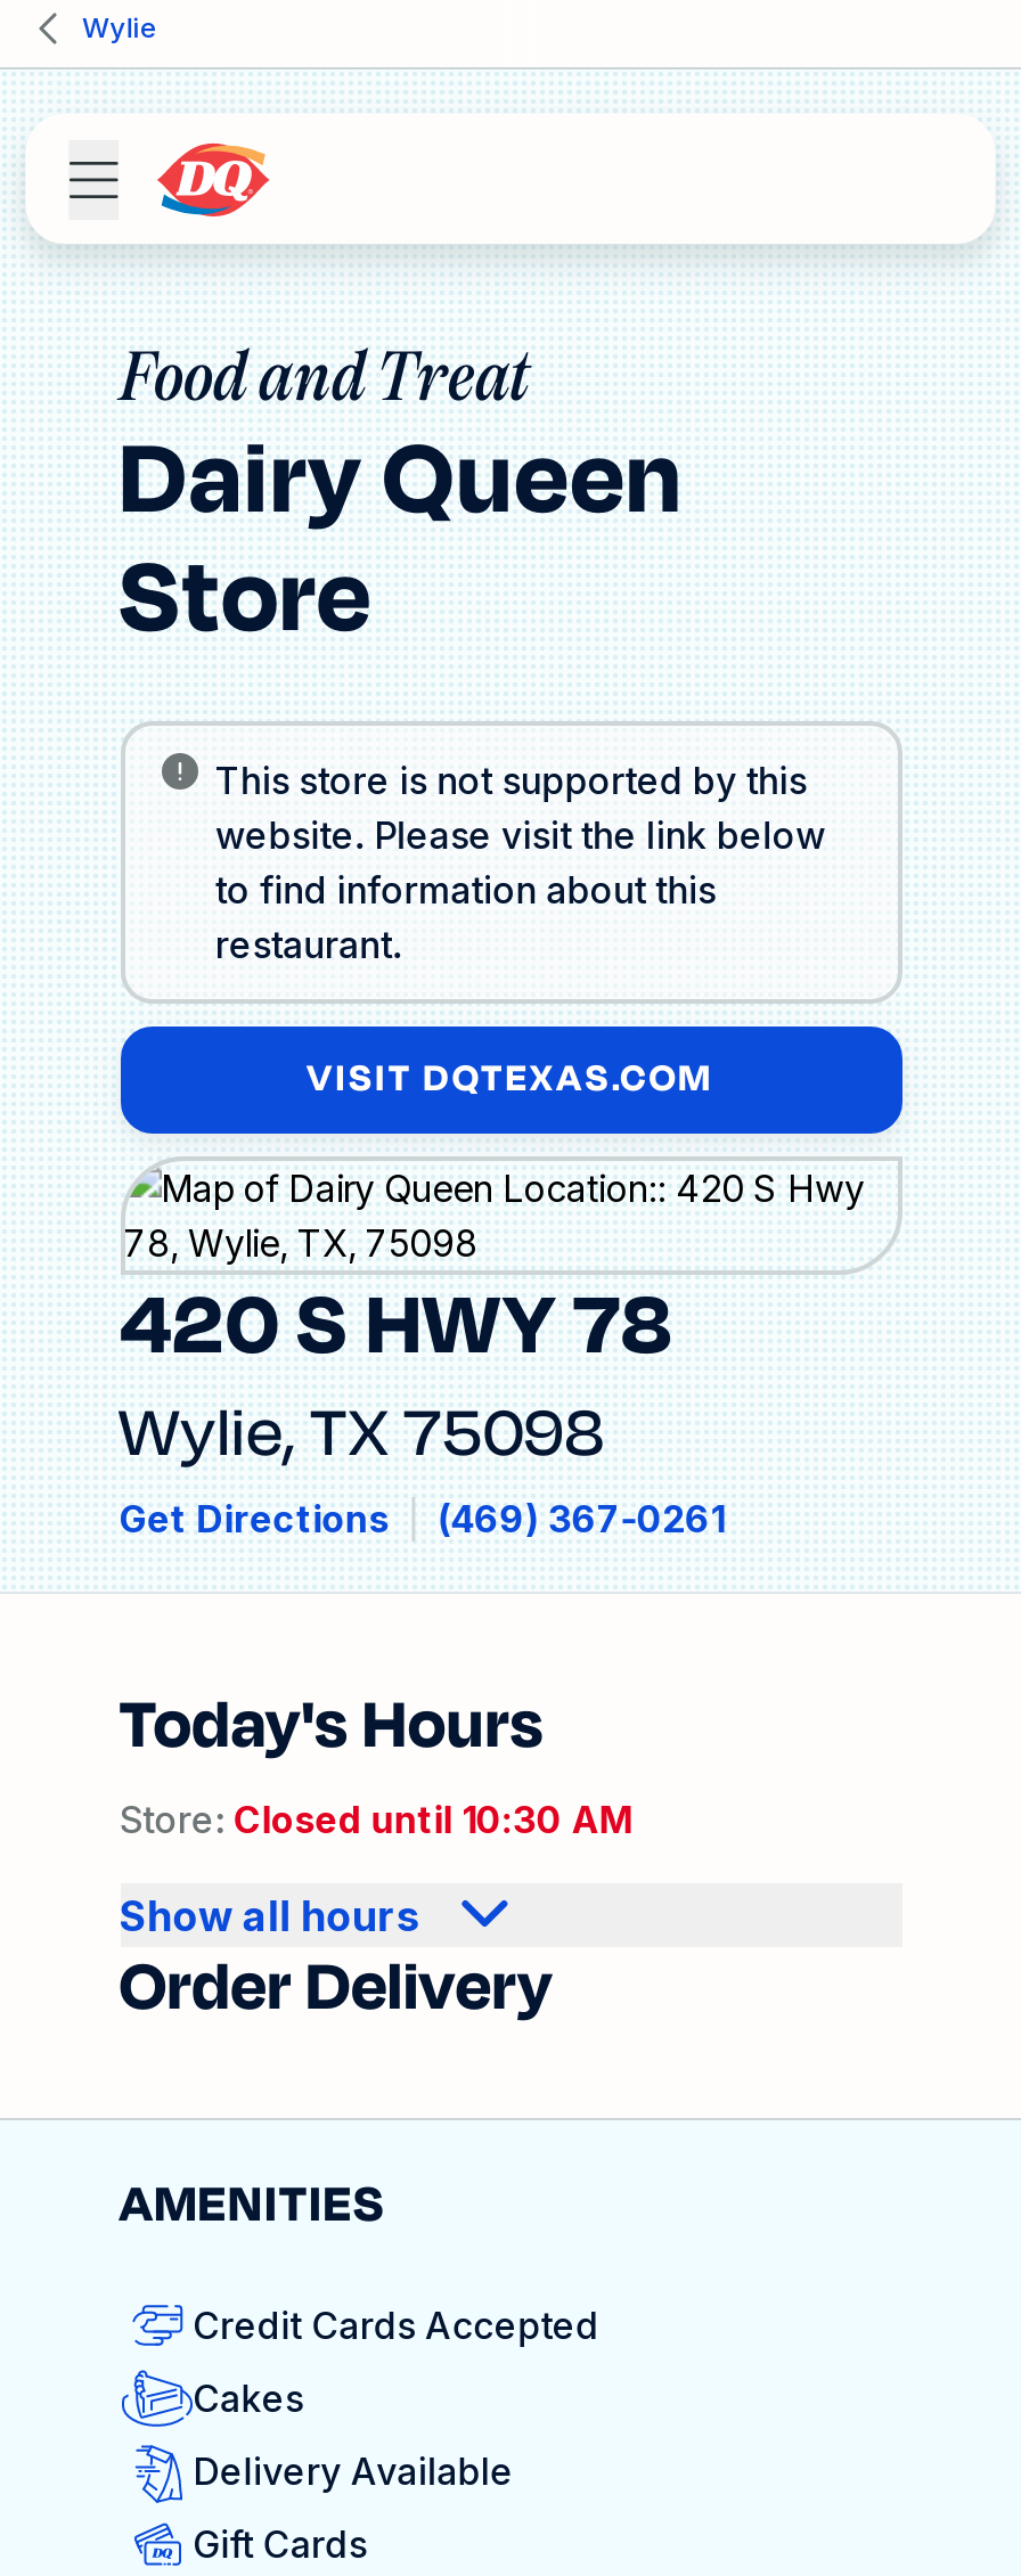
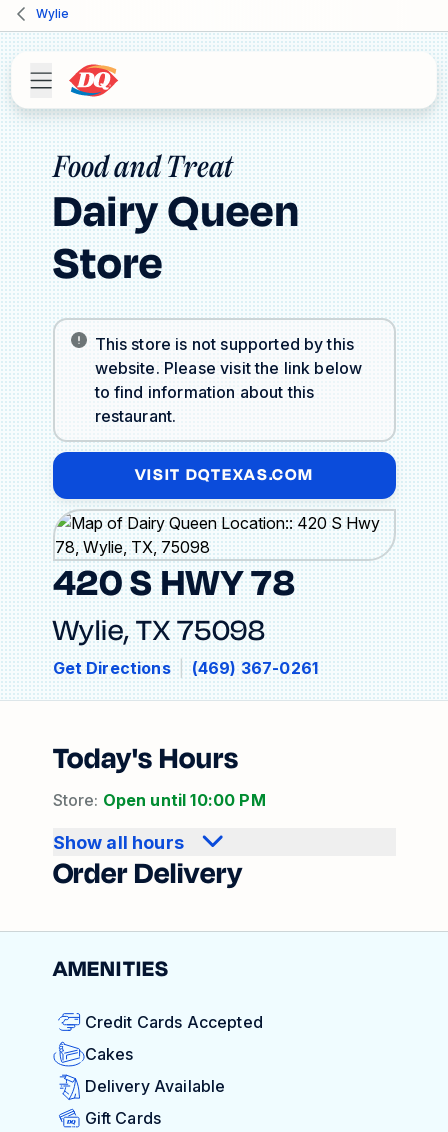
[120,1797,634,1842] Store: Closed until 10:30 AM -> [52,790,266,810] Store: Open until 10:00 PM

